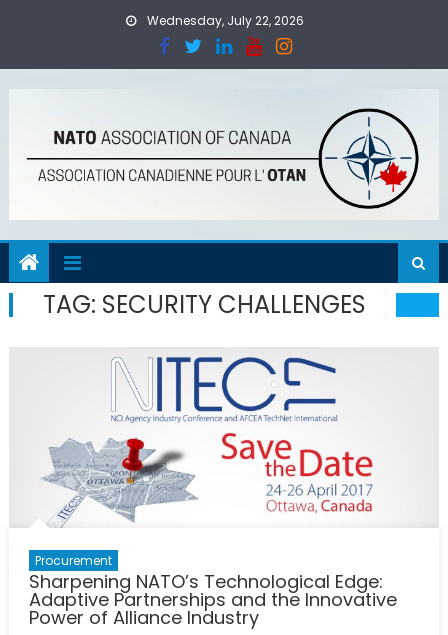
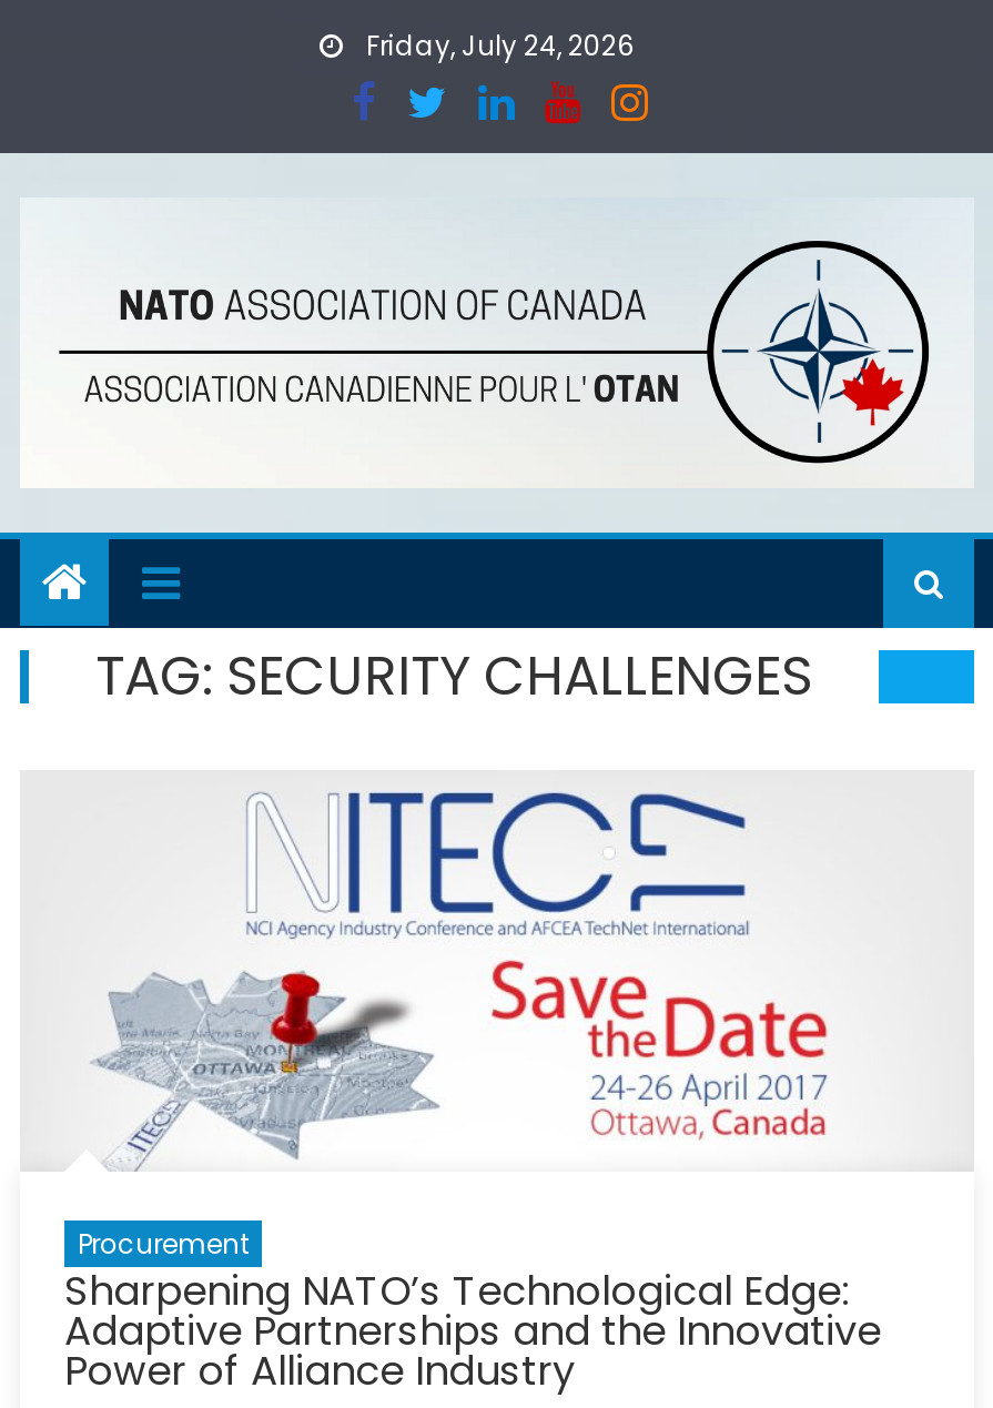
[144,12,304,29] Wednesday, July 22, 2026 -> [359,27,635,64] Friday, July 24, 2026

